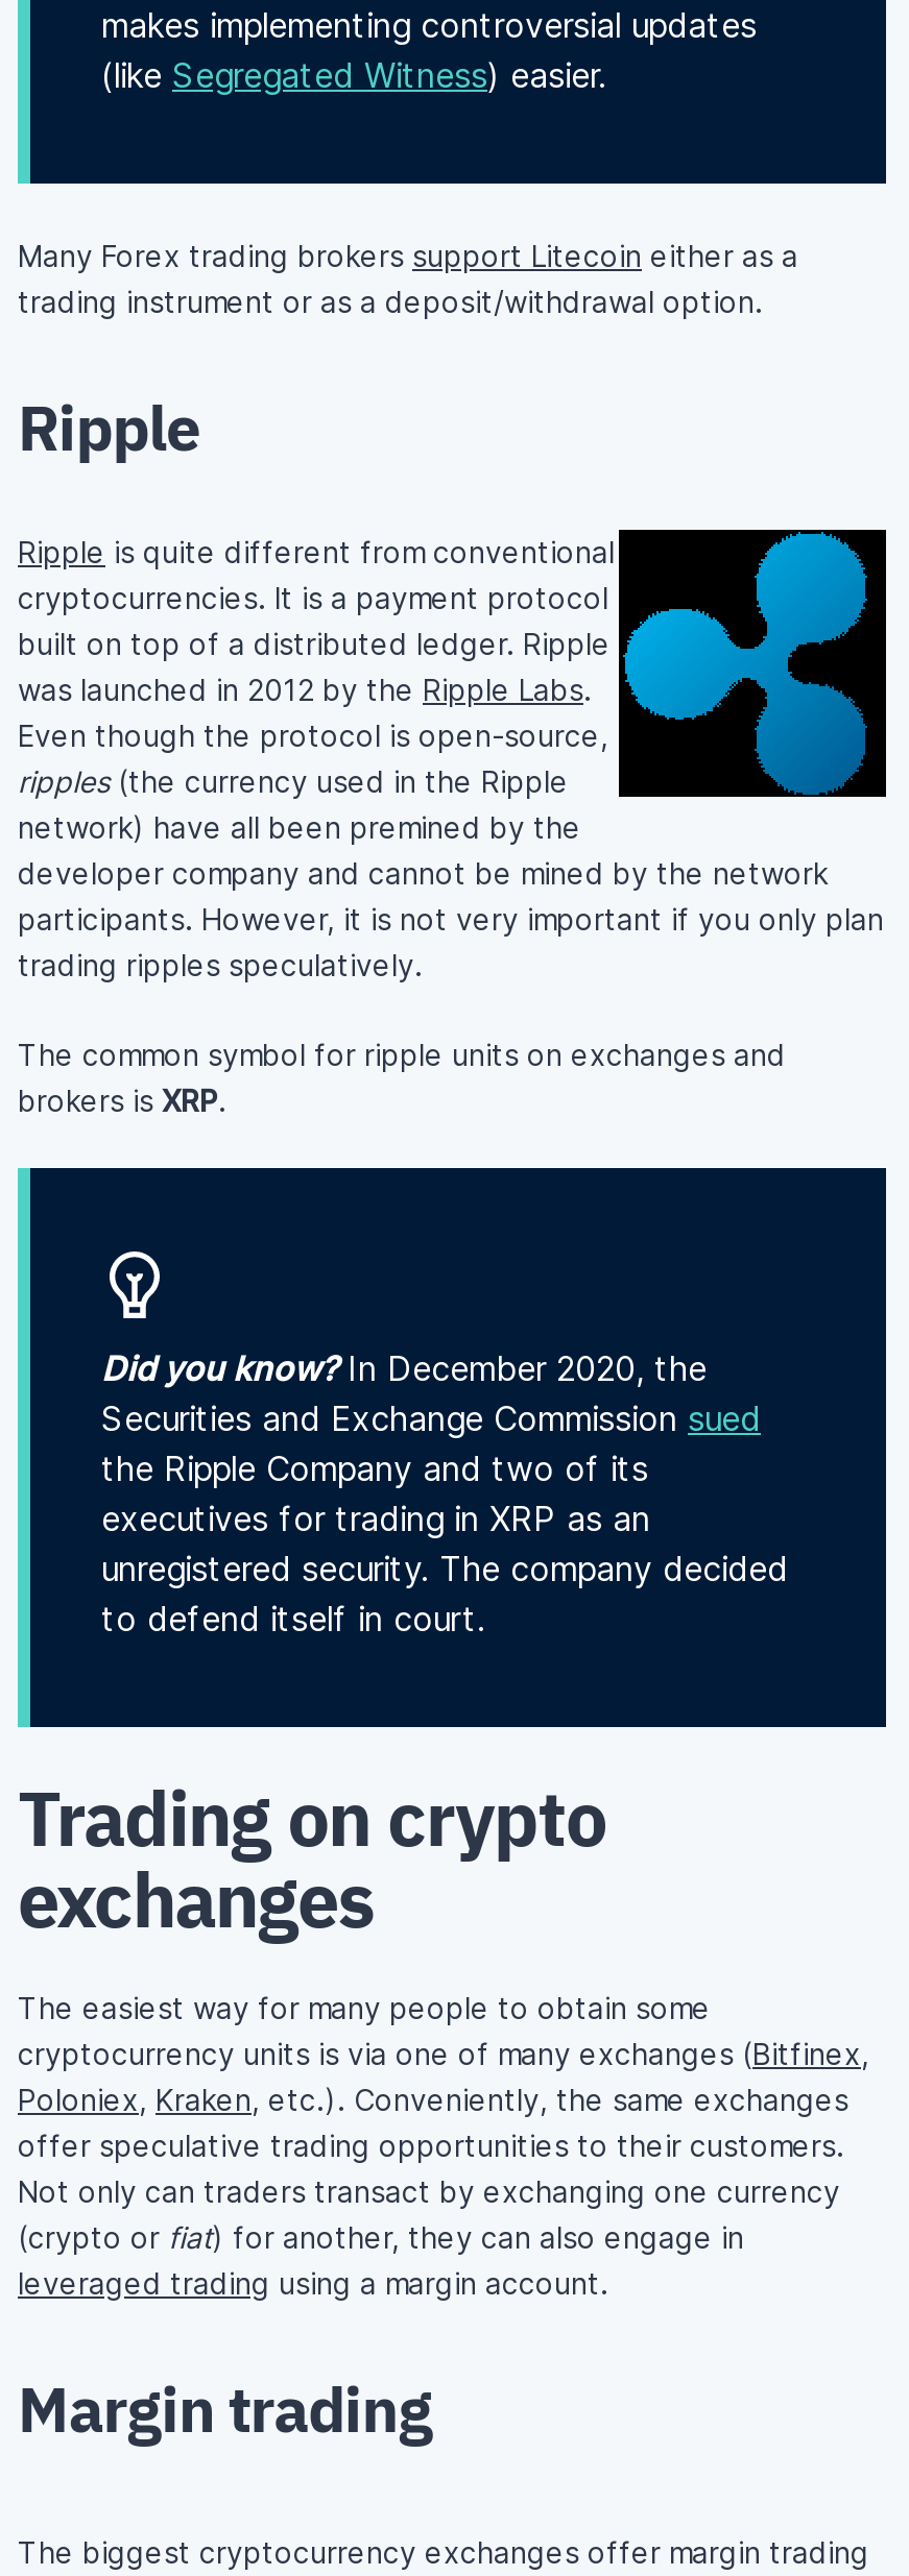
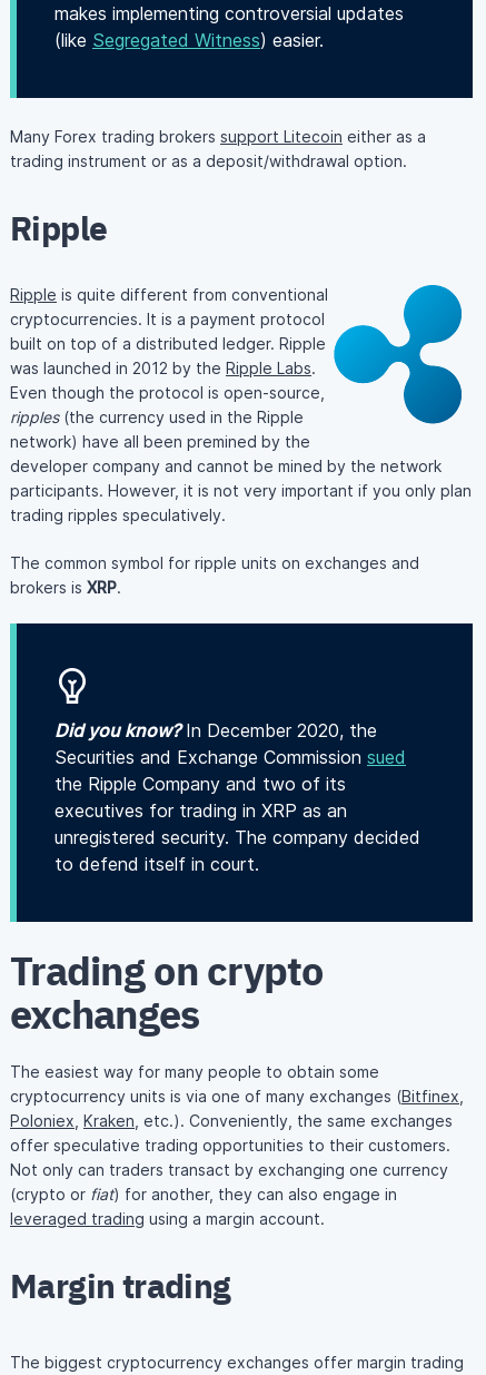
[617,528,888,799] [image] -> [330,283,473,425] [image]

